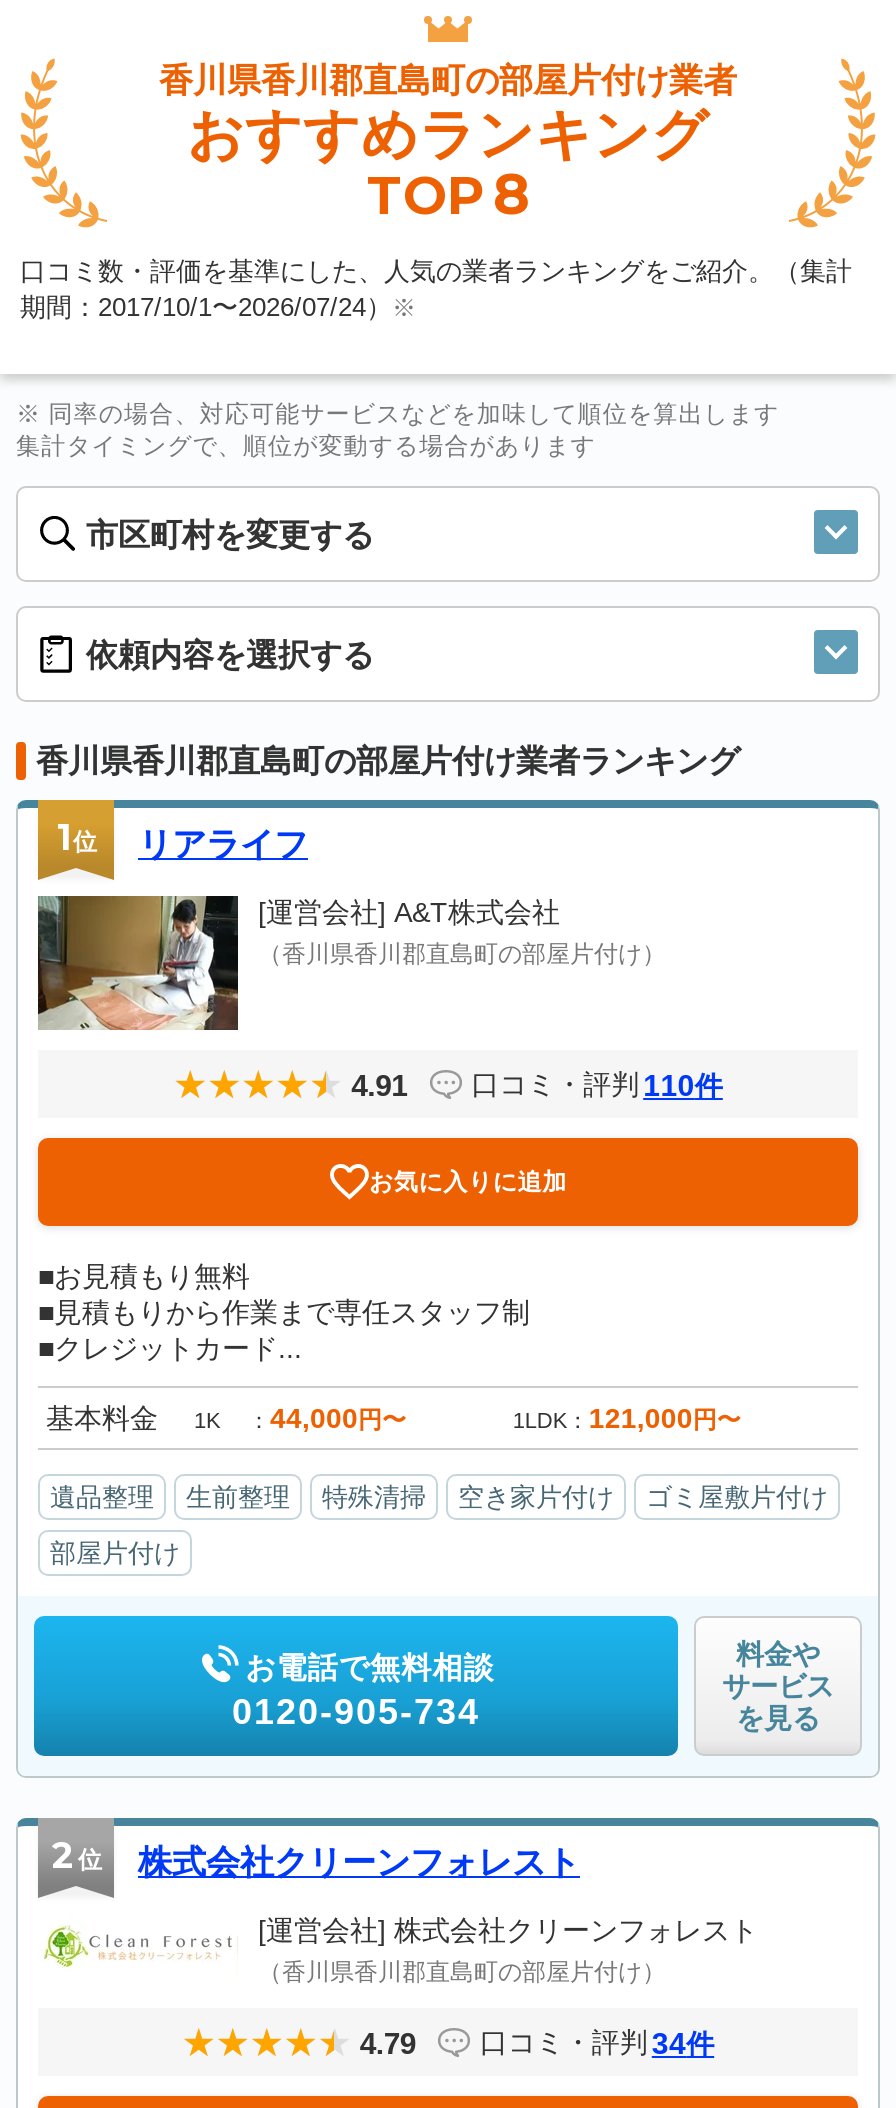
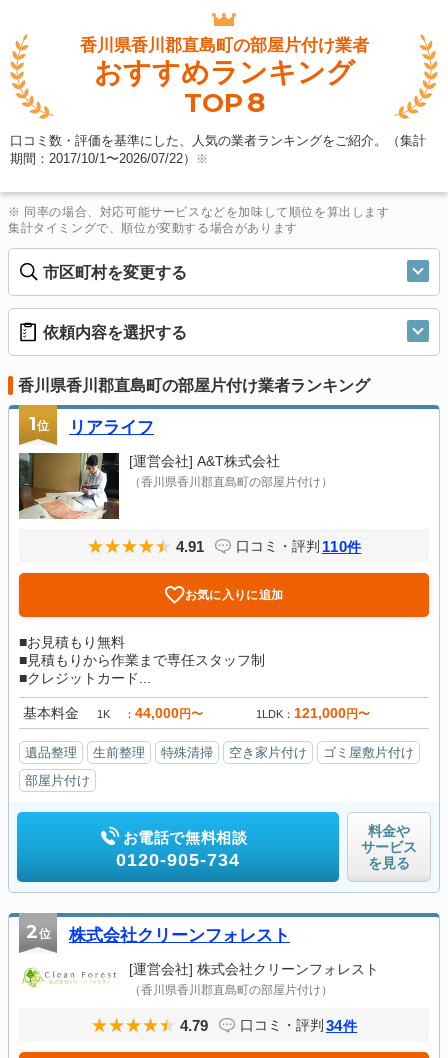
[20,292,416,322] 期間：2017/10/1〜2026/07/24）※ -> [10,151,208,166] 期間：2017/10/1〜2026/07/22）※

